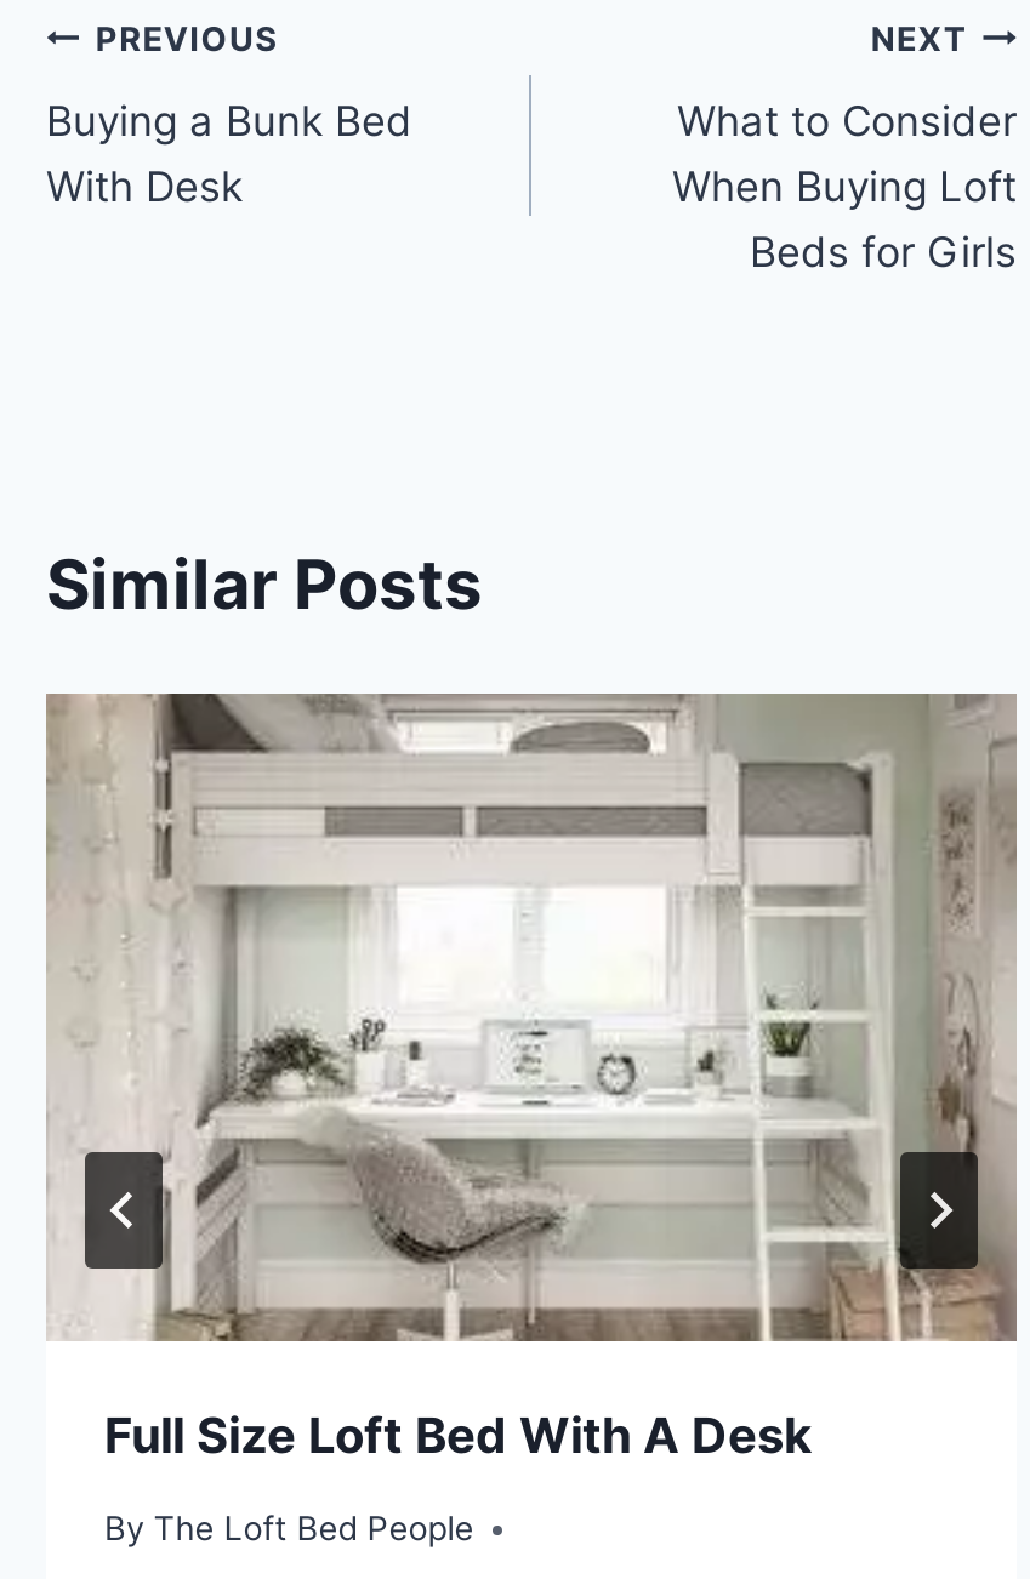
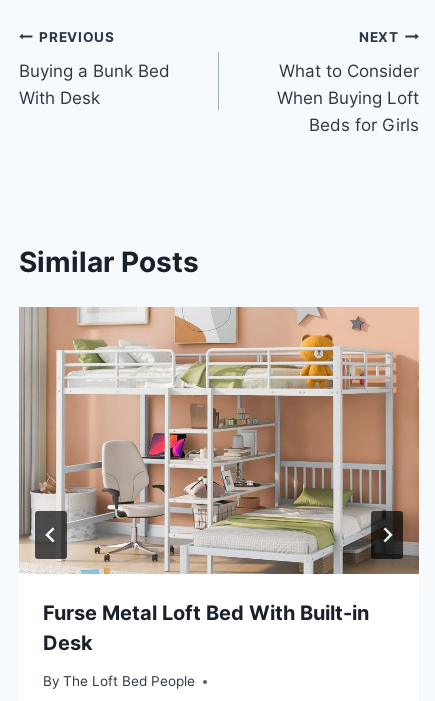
[49,691,1017,1464] [image] | Full Size Loft Bed With A Desk -> [19,306,419,655] [image] | Furse Metal Loft Bed With Built-in | Desk

